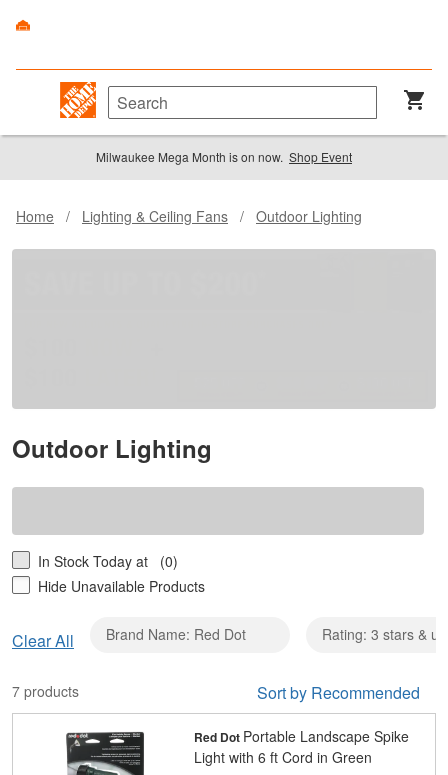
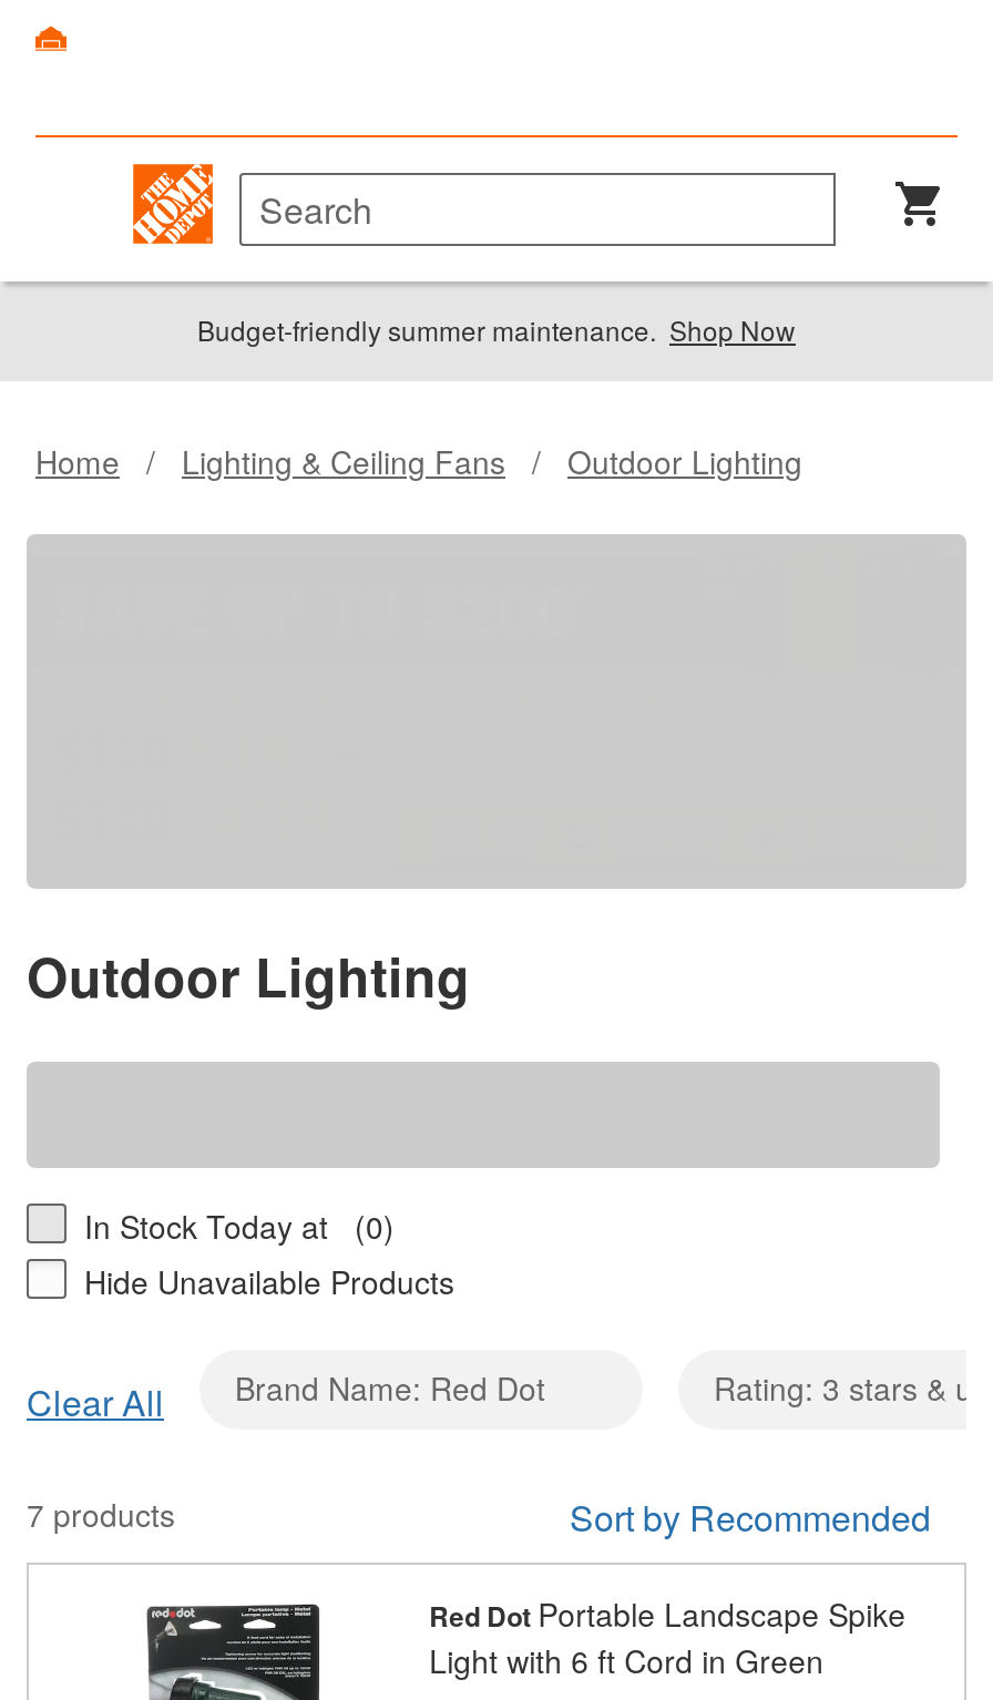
[96,148,352,165] Milwaukee Mega Month is on now. Shop Event -> [197,311,796,349] Budget-friendly summer maintenance. Shop Now

